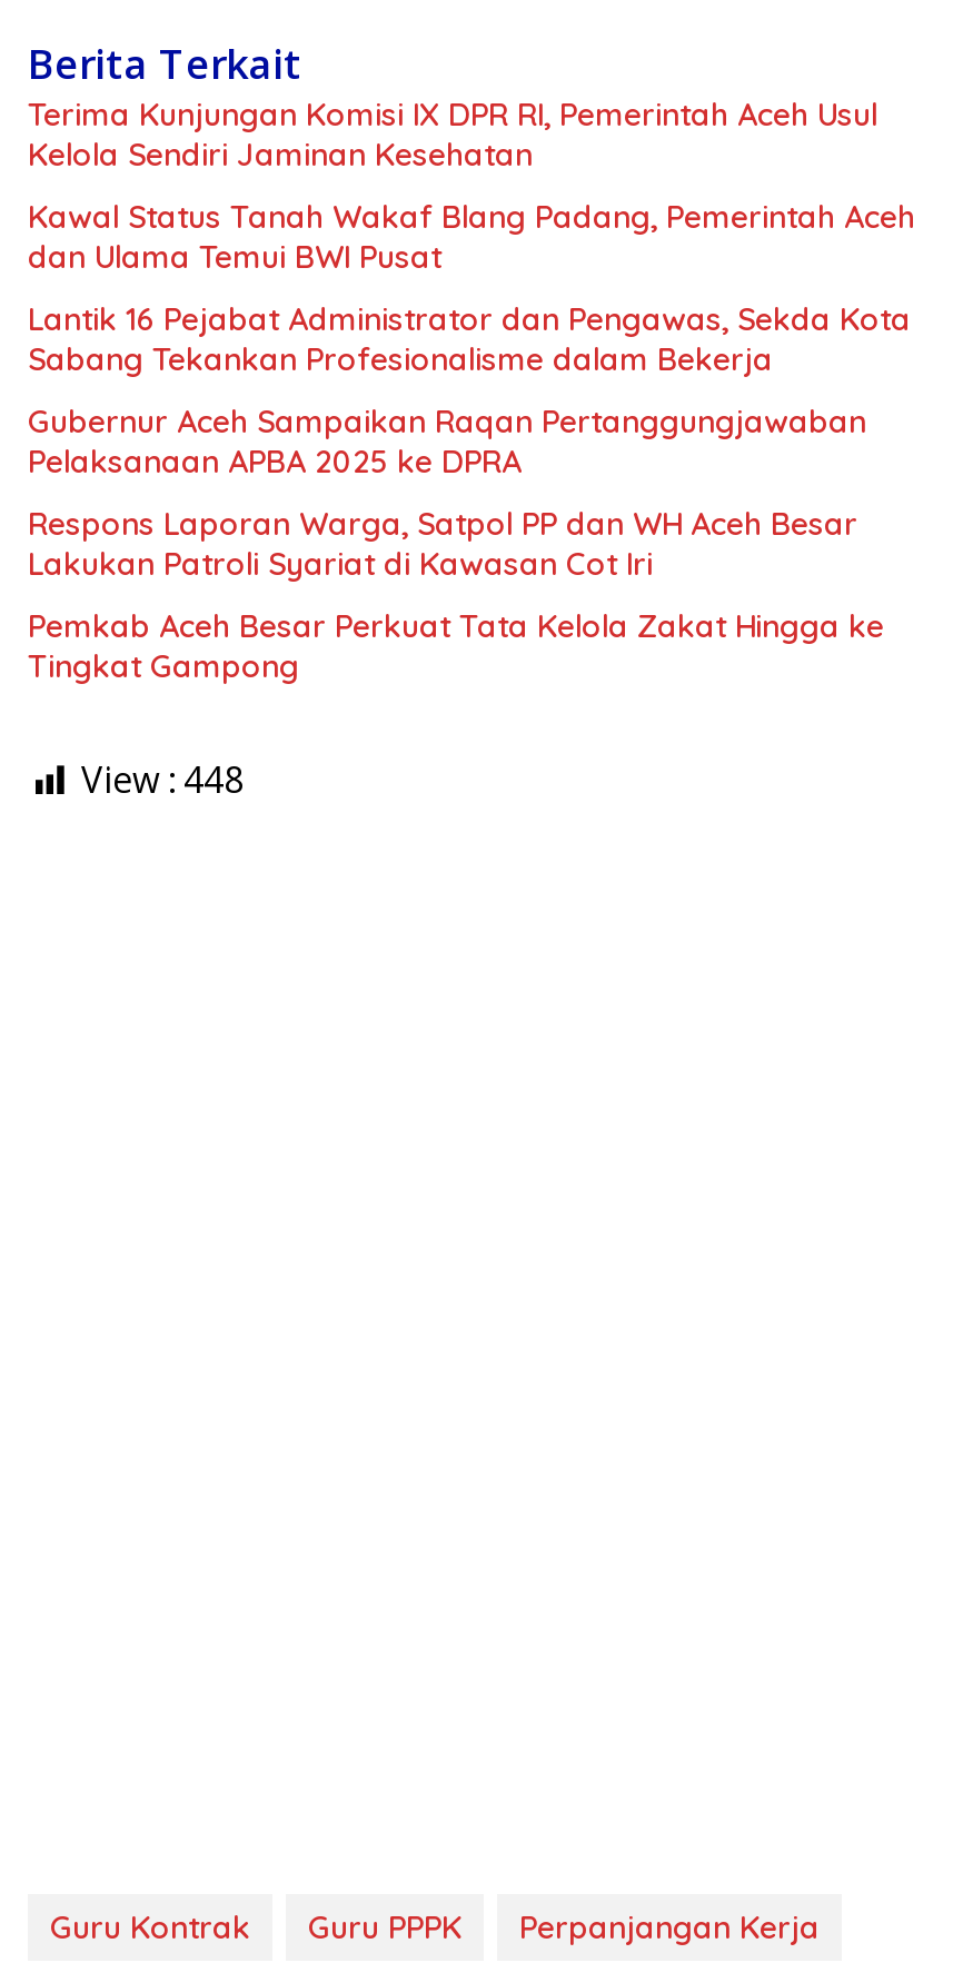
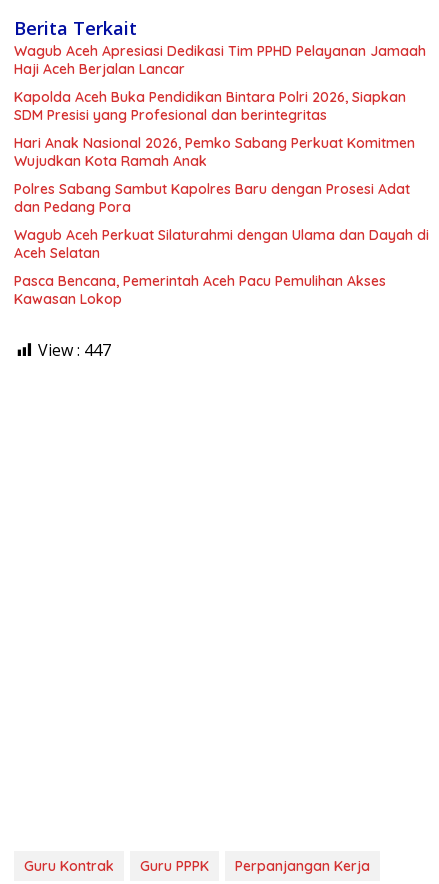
[28,95,877,175] Terima Kunjungan Komisi IX DPR RI, Pemerintah Aceh Usul | Kelola Sendiri Jaminan Kesehatan -> [14,42,426,78] Wagub Aceh Apresiasi Dedikasi Tim PPHD Pelayanan Jamaah | Haji Aceh Berjalan Lancar
[28,198,915,278] Kawal Status Tanah Wakaf Blang Padang, Pemerintah Aceh | dan Ulama Temui BWI Pusat -> [14,88,406,124] Kapolda Aceh Buka Pendidikan Bintara Polri 2026, Siapkan | SDM Presisi yang Profesional dan berintegritas
[28,300,911,380] Lantik 16 Pejabat Administrator dan Pengawas, Sekda Kota | Sabang Tekankan Profesionalisme dalam Bekerja -> [14,134,415,170] Hari Anak Nasional 2026, Pemko Sabang Perkuat Komitmen | Wujudkan Kota Ramah Anak
[28,402,866,482] Gubernur Aceh Sampaikan Raqan Pertanggungjawaban | Pelaksanaan APBA 2025 ke DPRA -> [14,180,410,216] Polres Sabang Sambut Kapolres Baru dengan Prosesi Adat | dan Pedang Pora
[28,504,857,585] Respons Laporan Warga, Satpol PP dan WH Aceh Besar | Lakukan Patroli Syariat di Kawasan Cot Iri -> [14,226,429,262] Wagub Aceh Perkuat Silaturahmi dengan Ulama dan Dayah di | Aceh Selatan
[28,607,884,687] Pemkab Aceh Besar Perkuat Tata Kelola Zakat Hingga ke | Tingkat Gampong -> [14,272,386,308] Pasca Bencana, Pemerintah Aceh Pacu Pemulihan Akses | Kawasan Lokop
[81,756,244,805] View : 448 -> [38,339,111,361] View : 447

